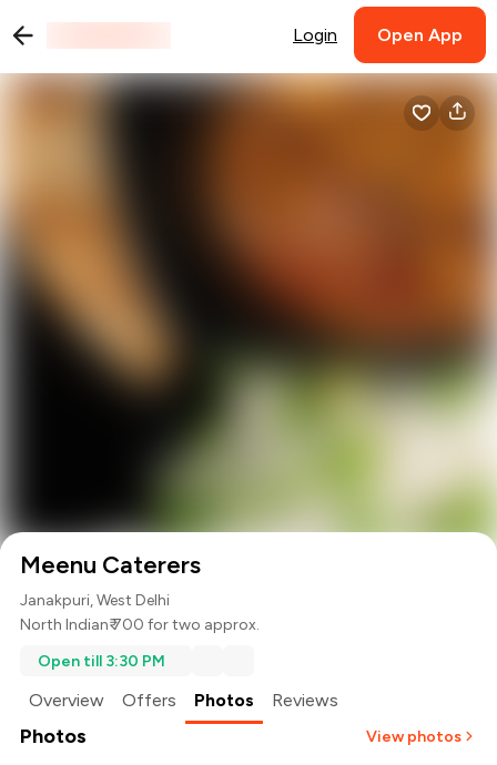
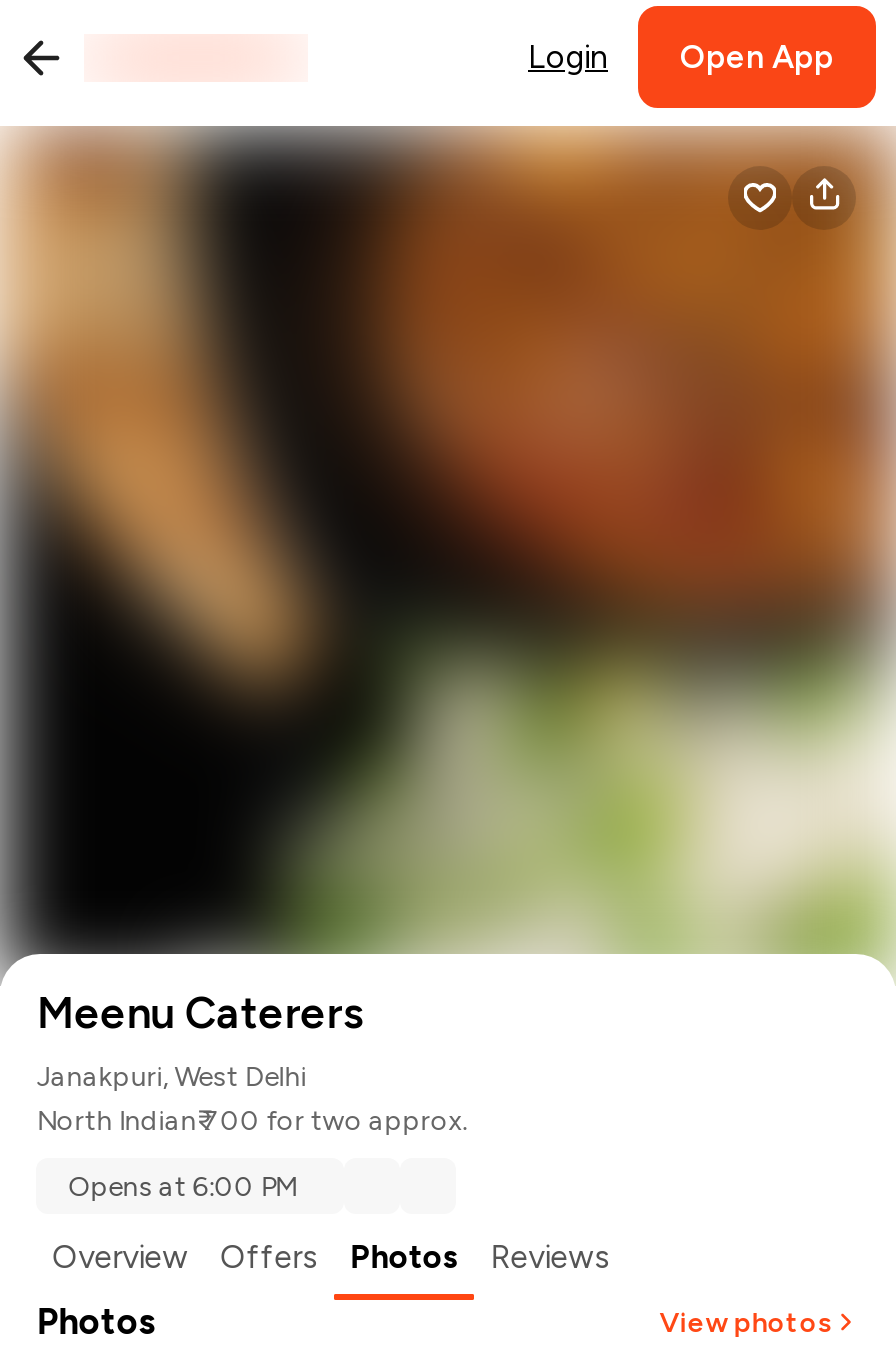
[38,652,166,671] Open till 3:30 PM -> [69,1170,297,1204] Opens at 6:00 PM

